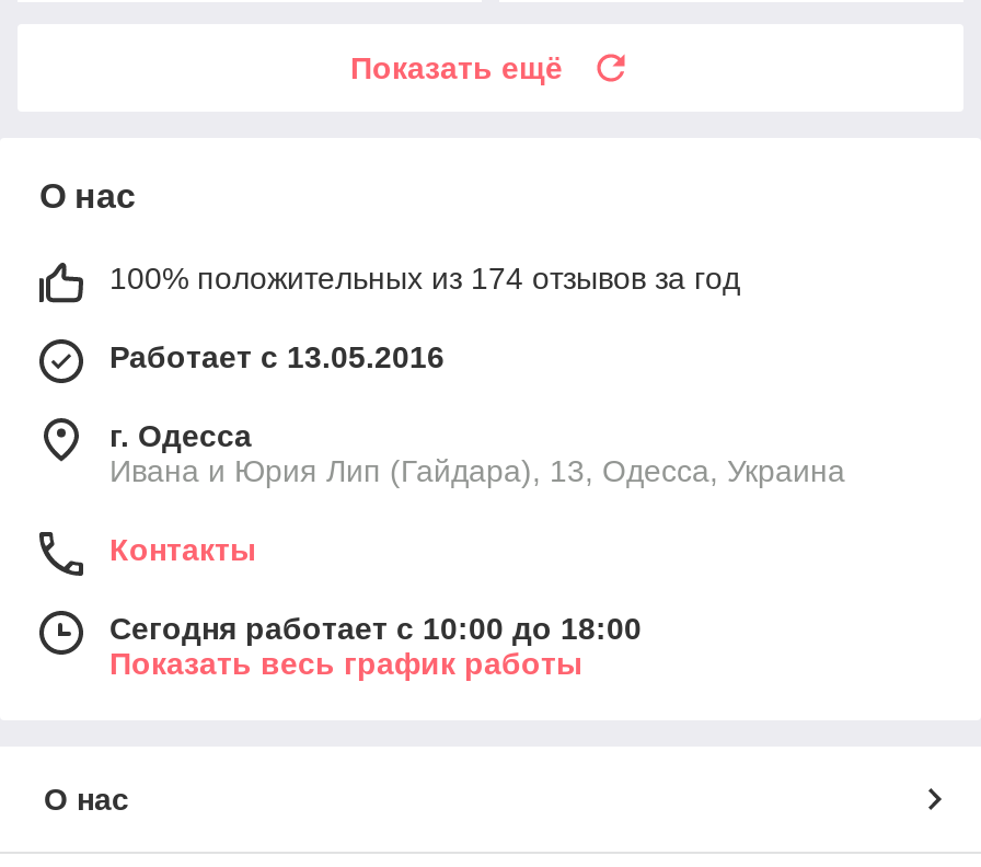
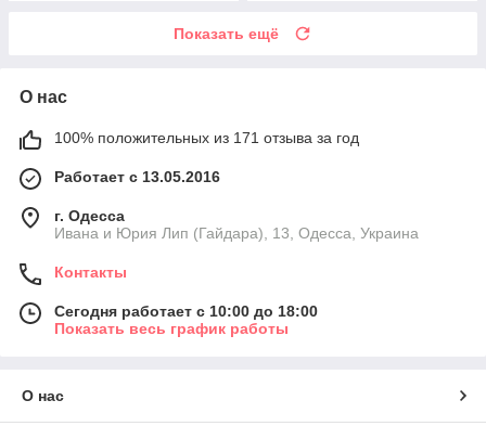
[109,260,740,295] 100% положительных из 174 отзывов за год -> [54,129,359,146] 100% положительных из 171 отзыва за год

